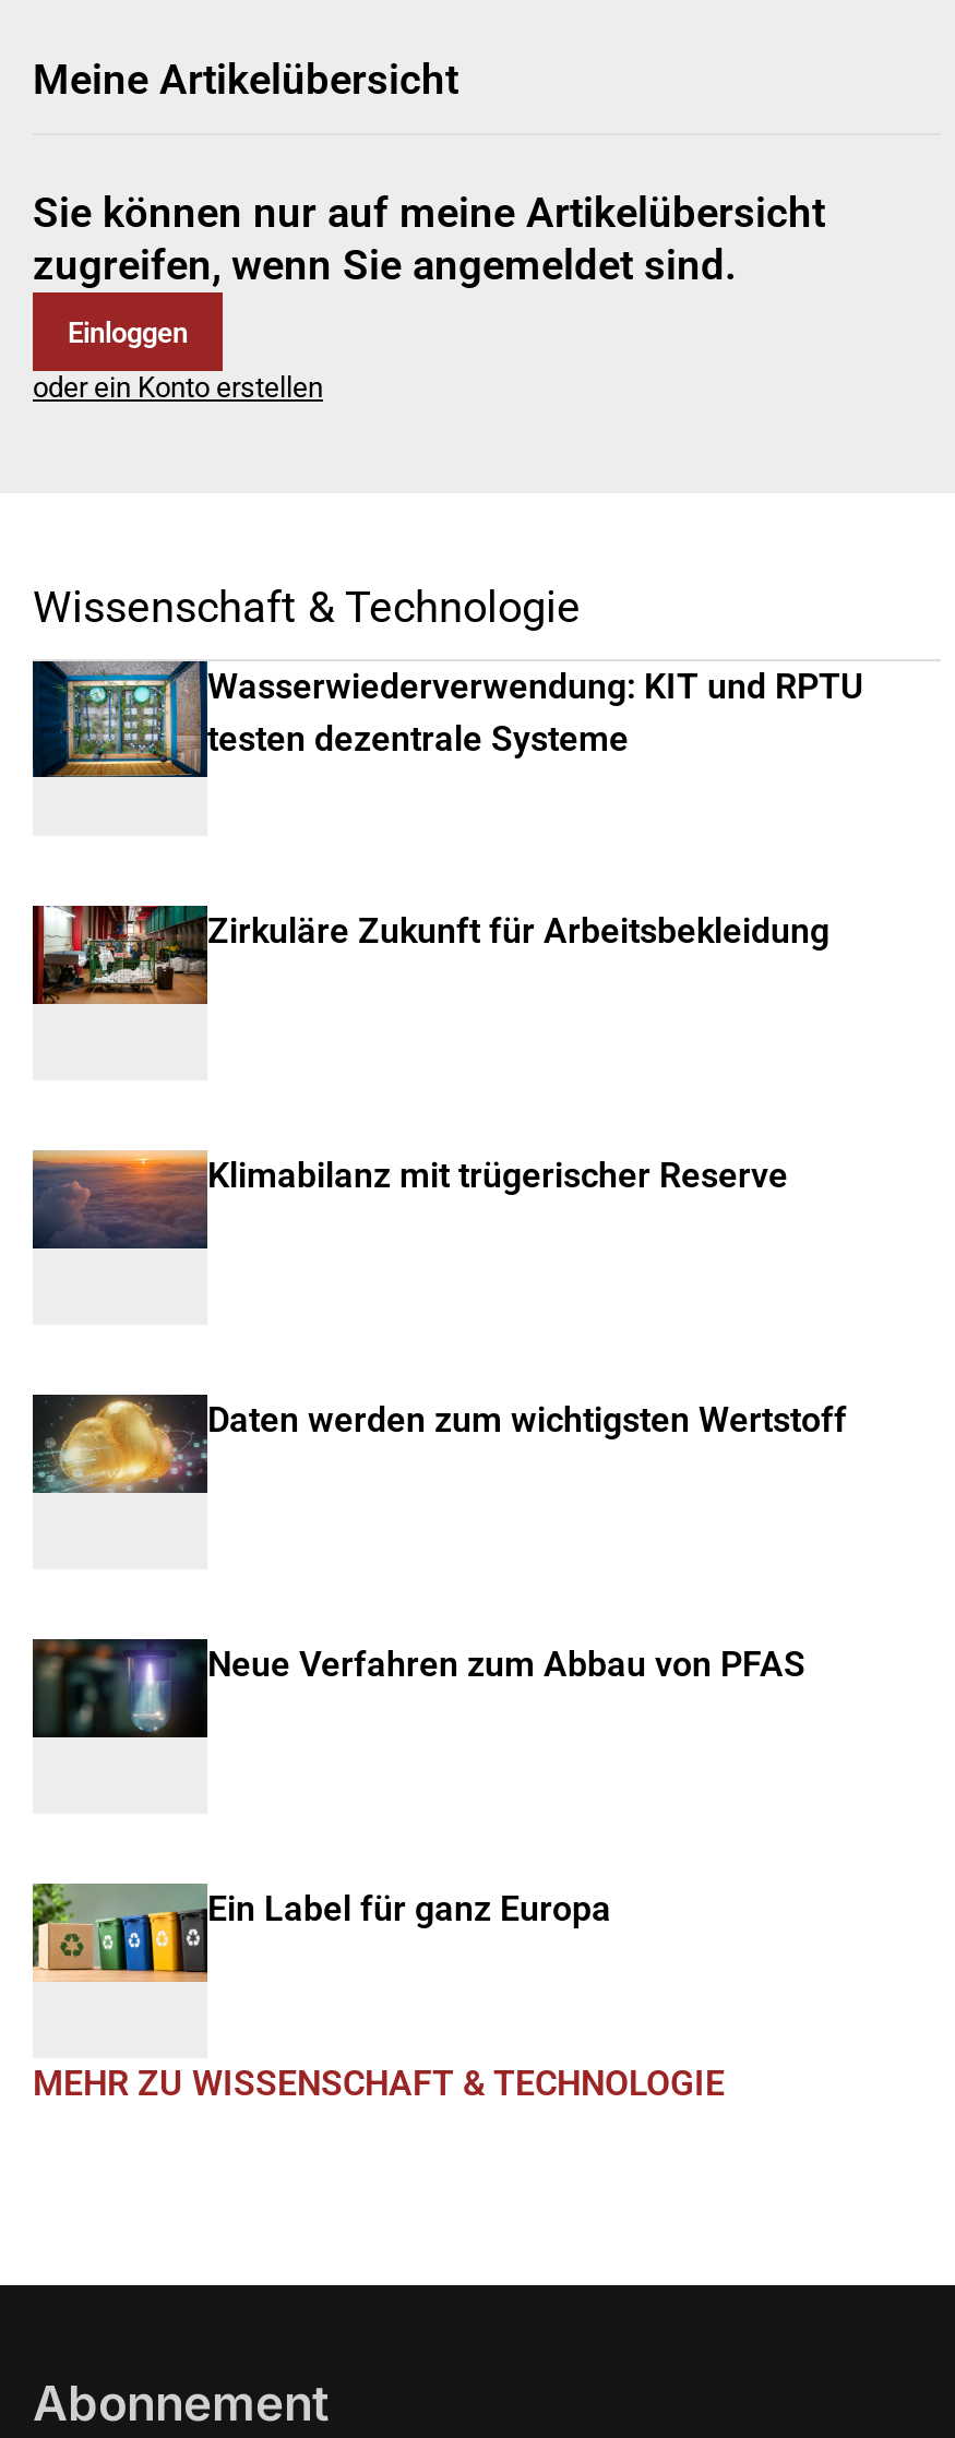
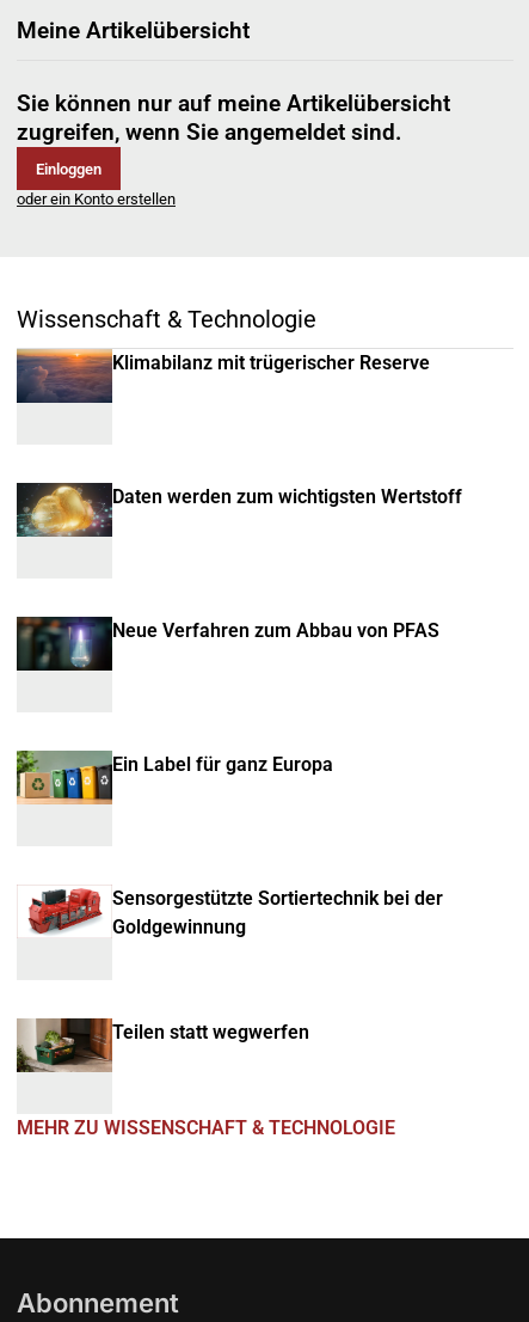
[31,659,864,779] [image] | Wasserwiederverwendung: KIT und RPTU | testen dezentrale Systeme -> none
[33,904,829,1006] [image] | Zirkuläre Zukunft für Arbeitsbekleidung -> none
moved [31,1150,847,1929] -> [16,349,462,776]: [image] | Klimabilanz mit trügerischer Reserve | Daten werden zum wichtigsten Wertstoff | Neue Verfahren zum Abbau von PFAS | Ein Label für ganz Europa
moved [28,1881,205,1984] -> [14,749,111,806]: [image]
none -> [16,1017,309,1073] [image] | Teilen statt wegwerfen
none -> [27,887,443,938] [image] | Sensorgestützte Sortiertechnik bei der | Goldgewinnung

